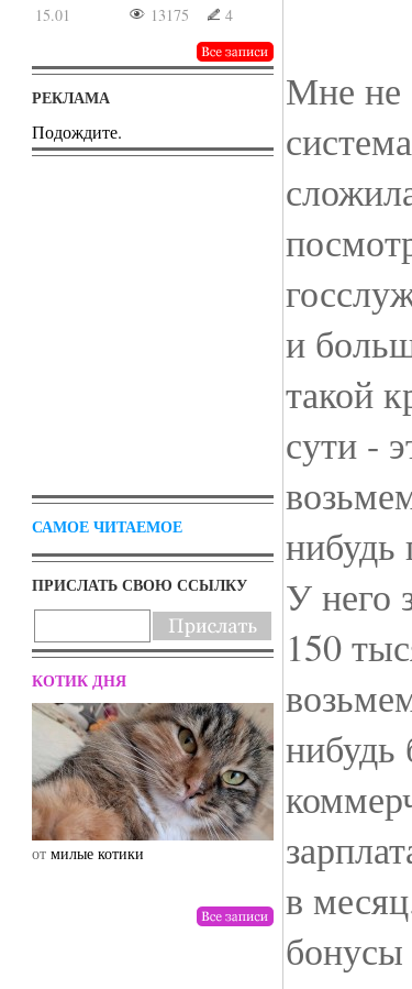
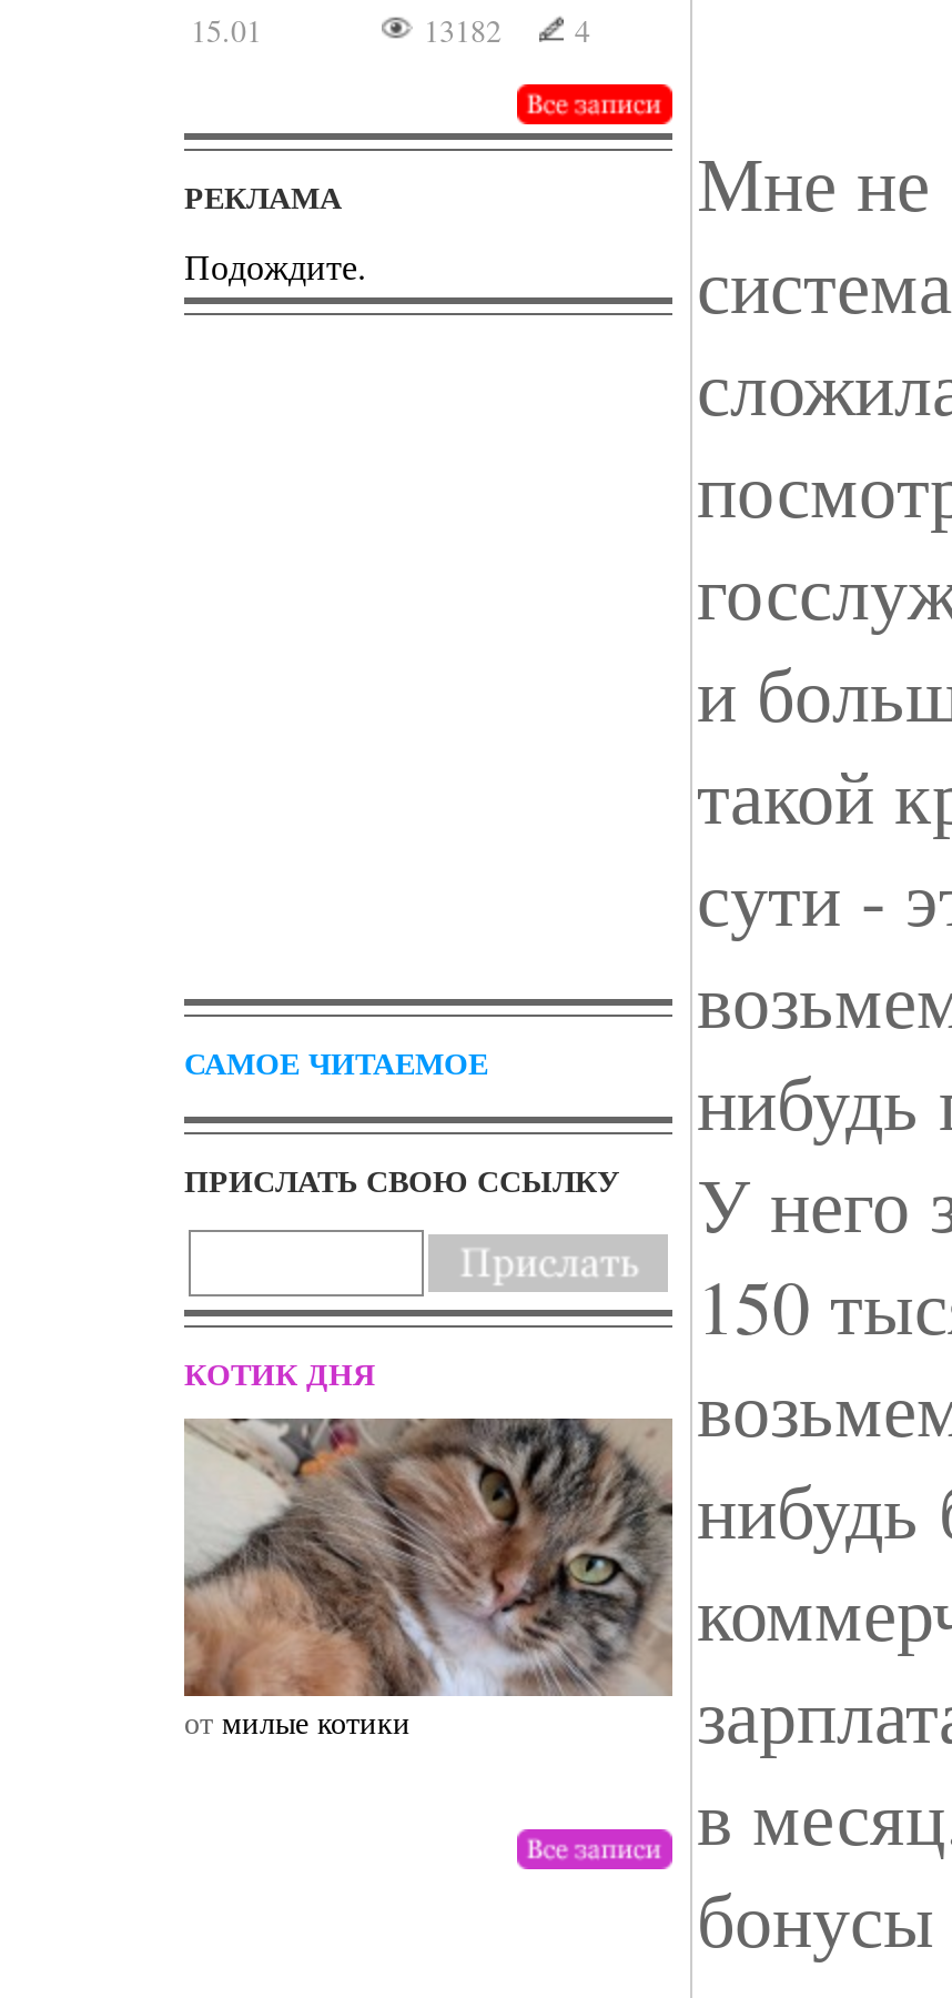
[145,4,233,25] 13175 4 -> [413,9,590,51] 13182 4

